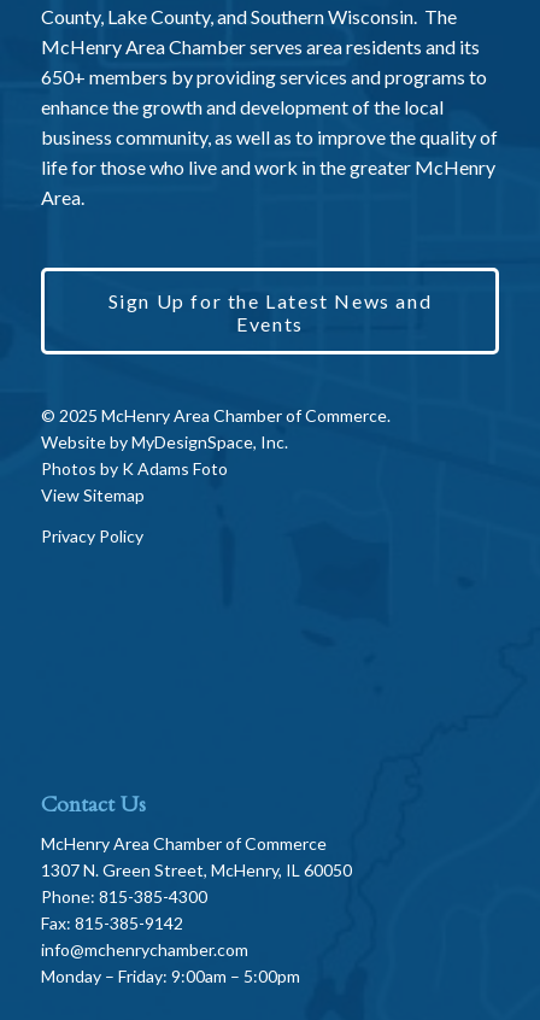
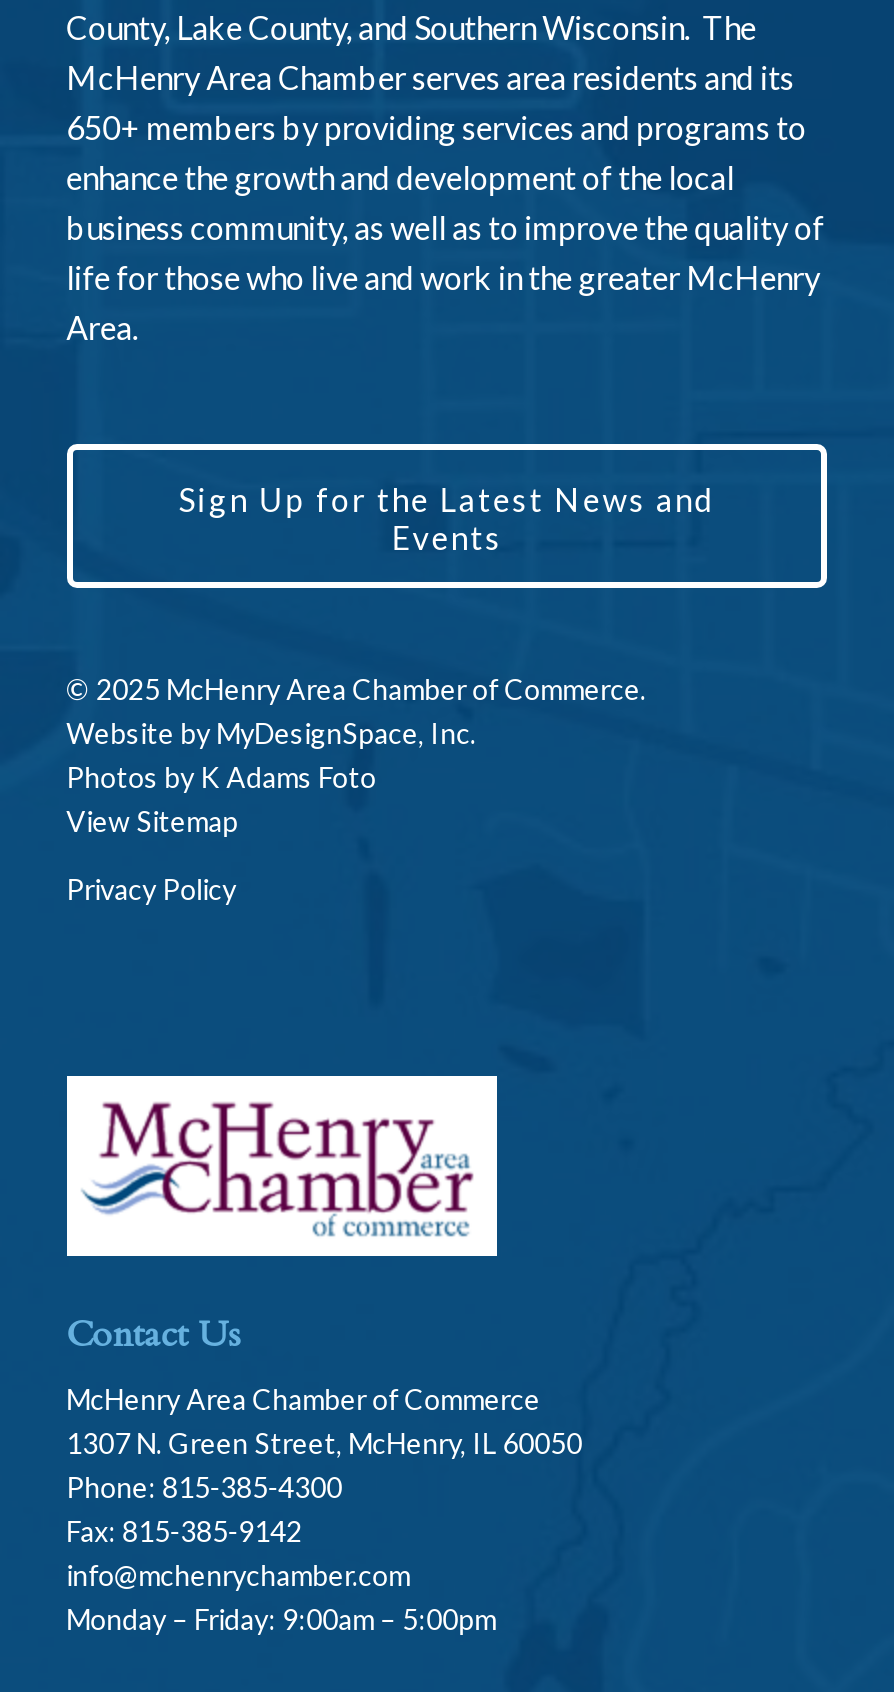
none -> [65,1074,499,1258] [image]

